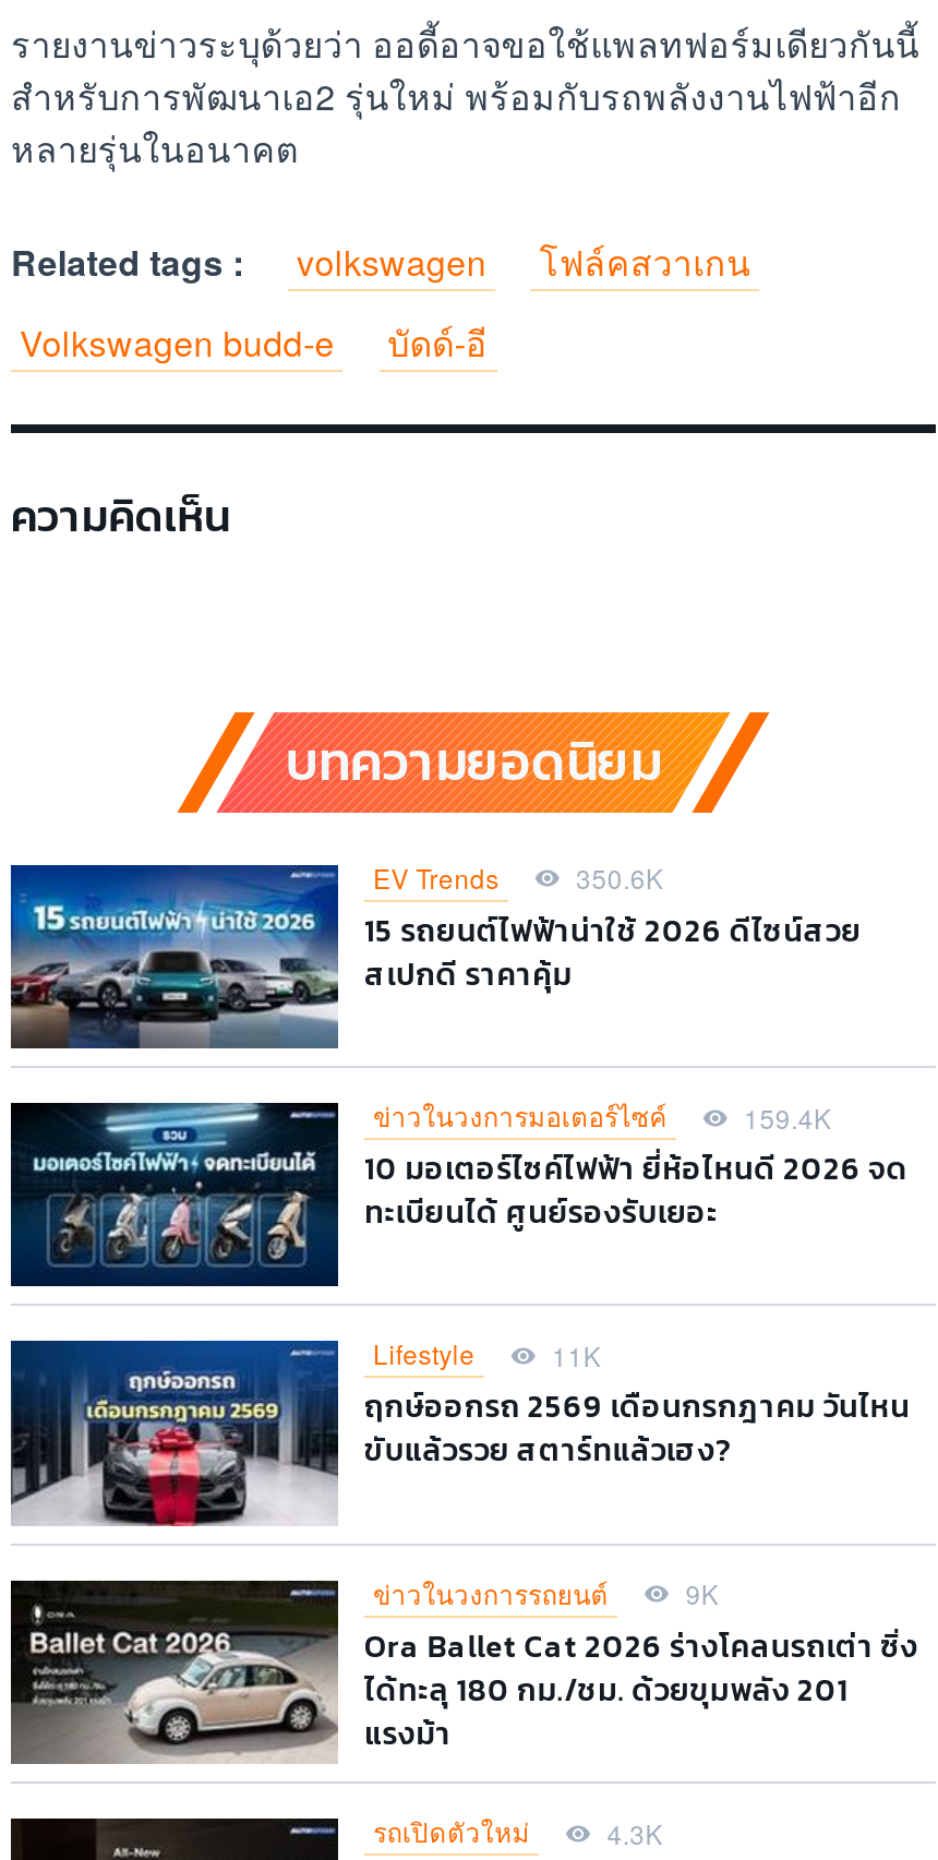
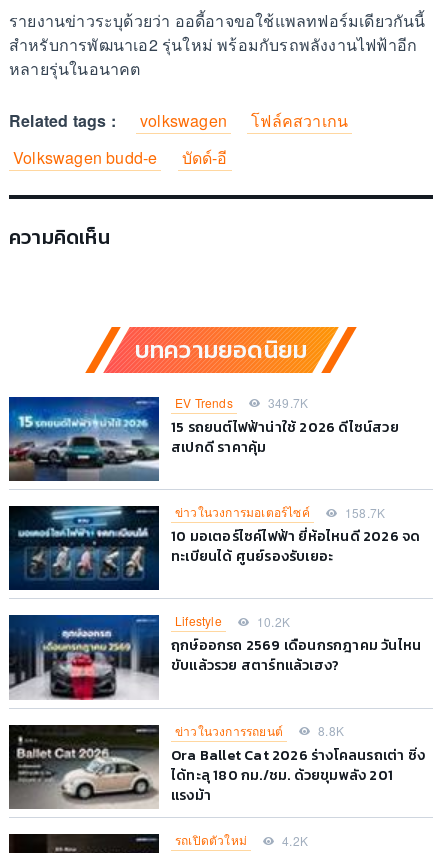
[373,858,664,896] EV Trends 350.6K -> [175,394,308,411] EV Trends 349.7K
[373,1096,832,1135] ข่าวในวงการมอเตอร์ไซค์ 159.4K -> [175,503,385,520] ข่าวในวงการมอเตอร์ไซค์ 158.7K
[373,1335,601,1373] Lifestyle 11K -> [175,612,290,630] Lifestyle 10.2K
[373,1574,719,1612] ข่าวในวงการรถยนต์ 9K -> [175,722,344,739] ข่าวในวงการรถยนต์ 8.8K
[373,1812,663,1851] รถเปิดตัวใหม่ 4.3K -> [175,831,308,849] รถเปิดตัวใหม่ 4.2K

